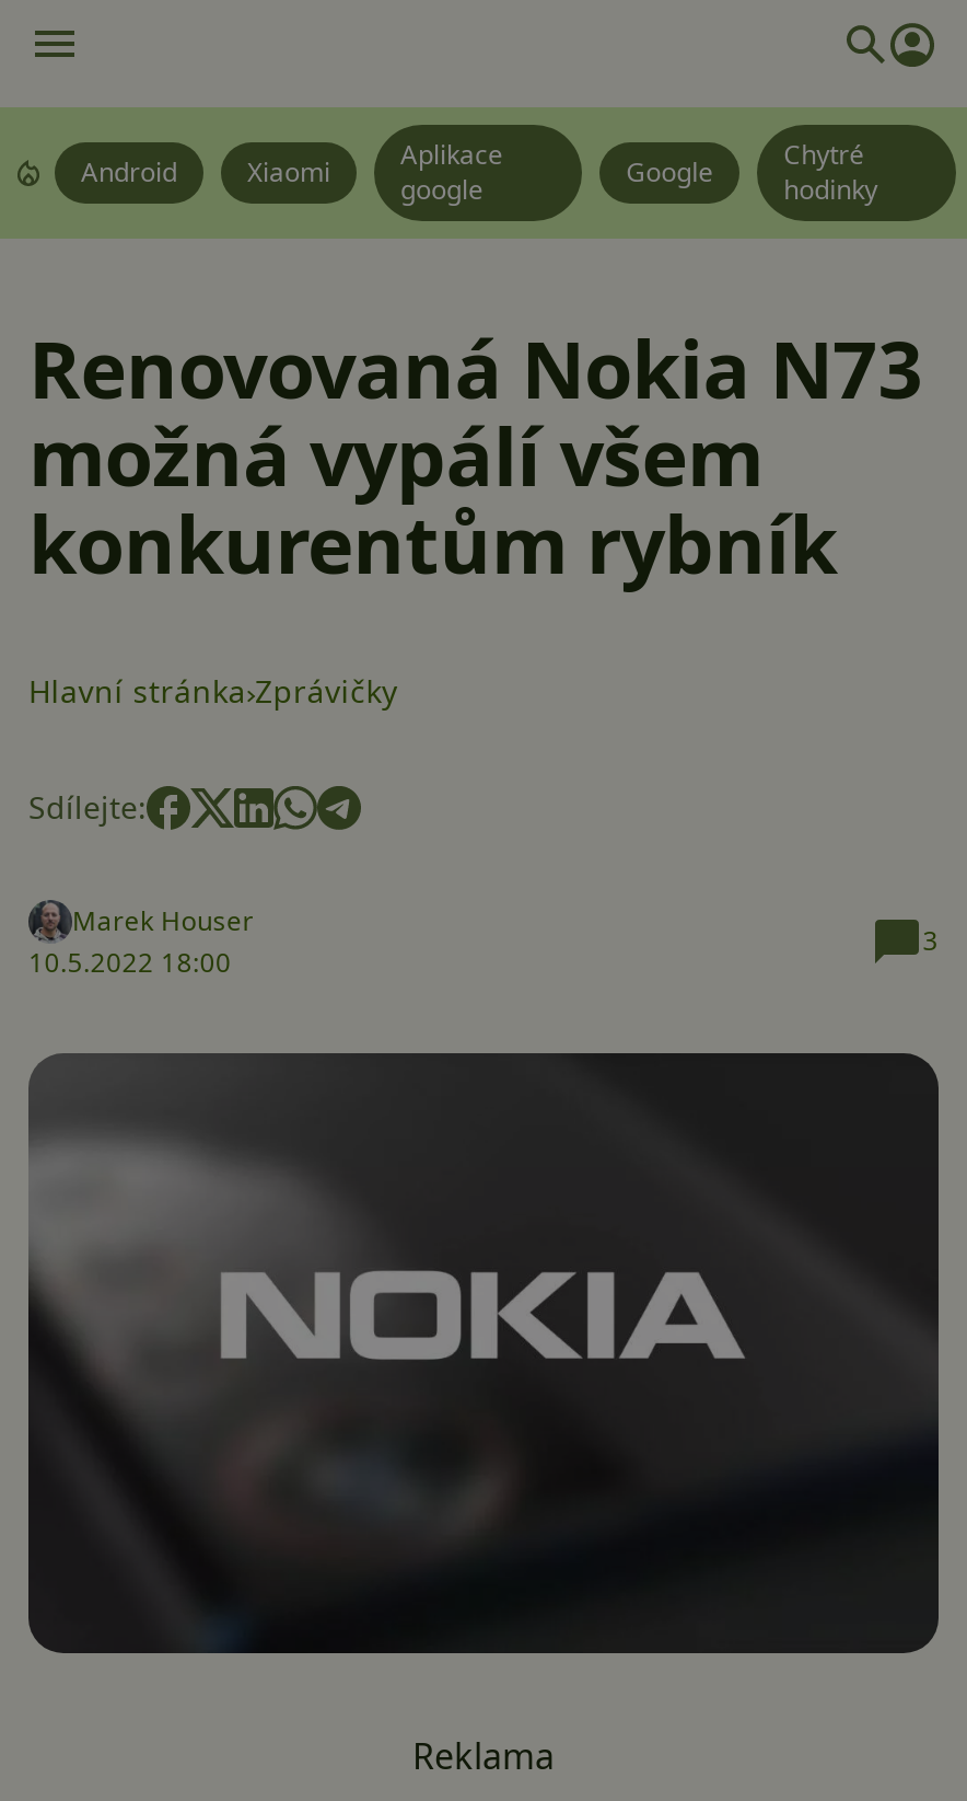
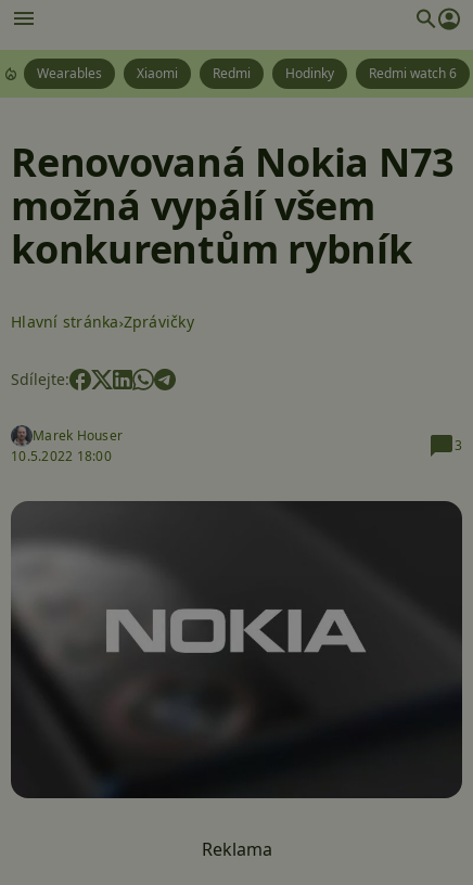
[400,136,878,208] Aplikace | google | Google | Chytré | hodinky -> [213,64,457,82] Redmi | Hodinky | Redmi watch 6
[81,153,177,191] Android -> [37,64,102,82] Wearables

